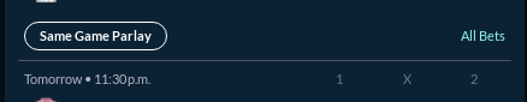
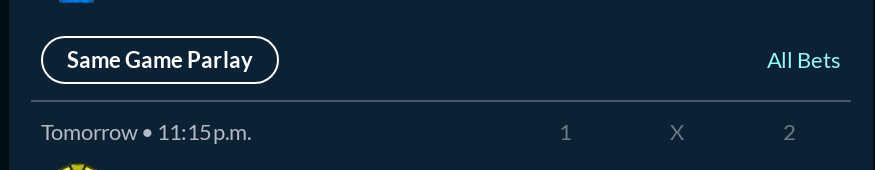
[24,70,150,86] Tomorrow • 11:30 p.m. -> [41,117,251,143] Tomorrow • 11:15 p.m.

